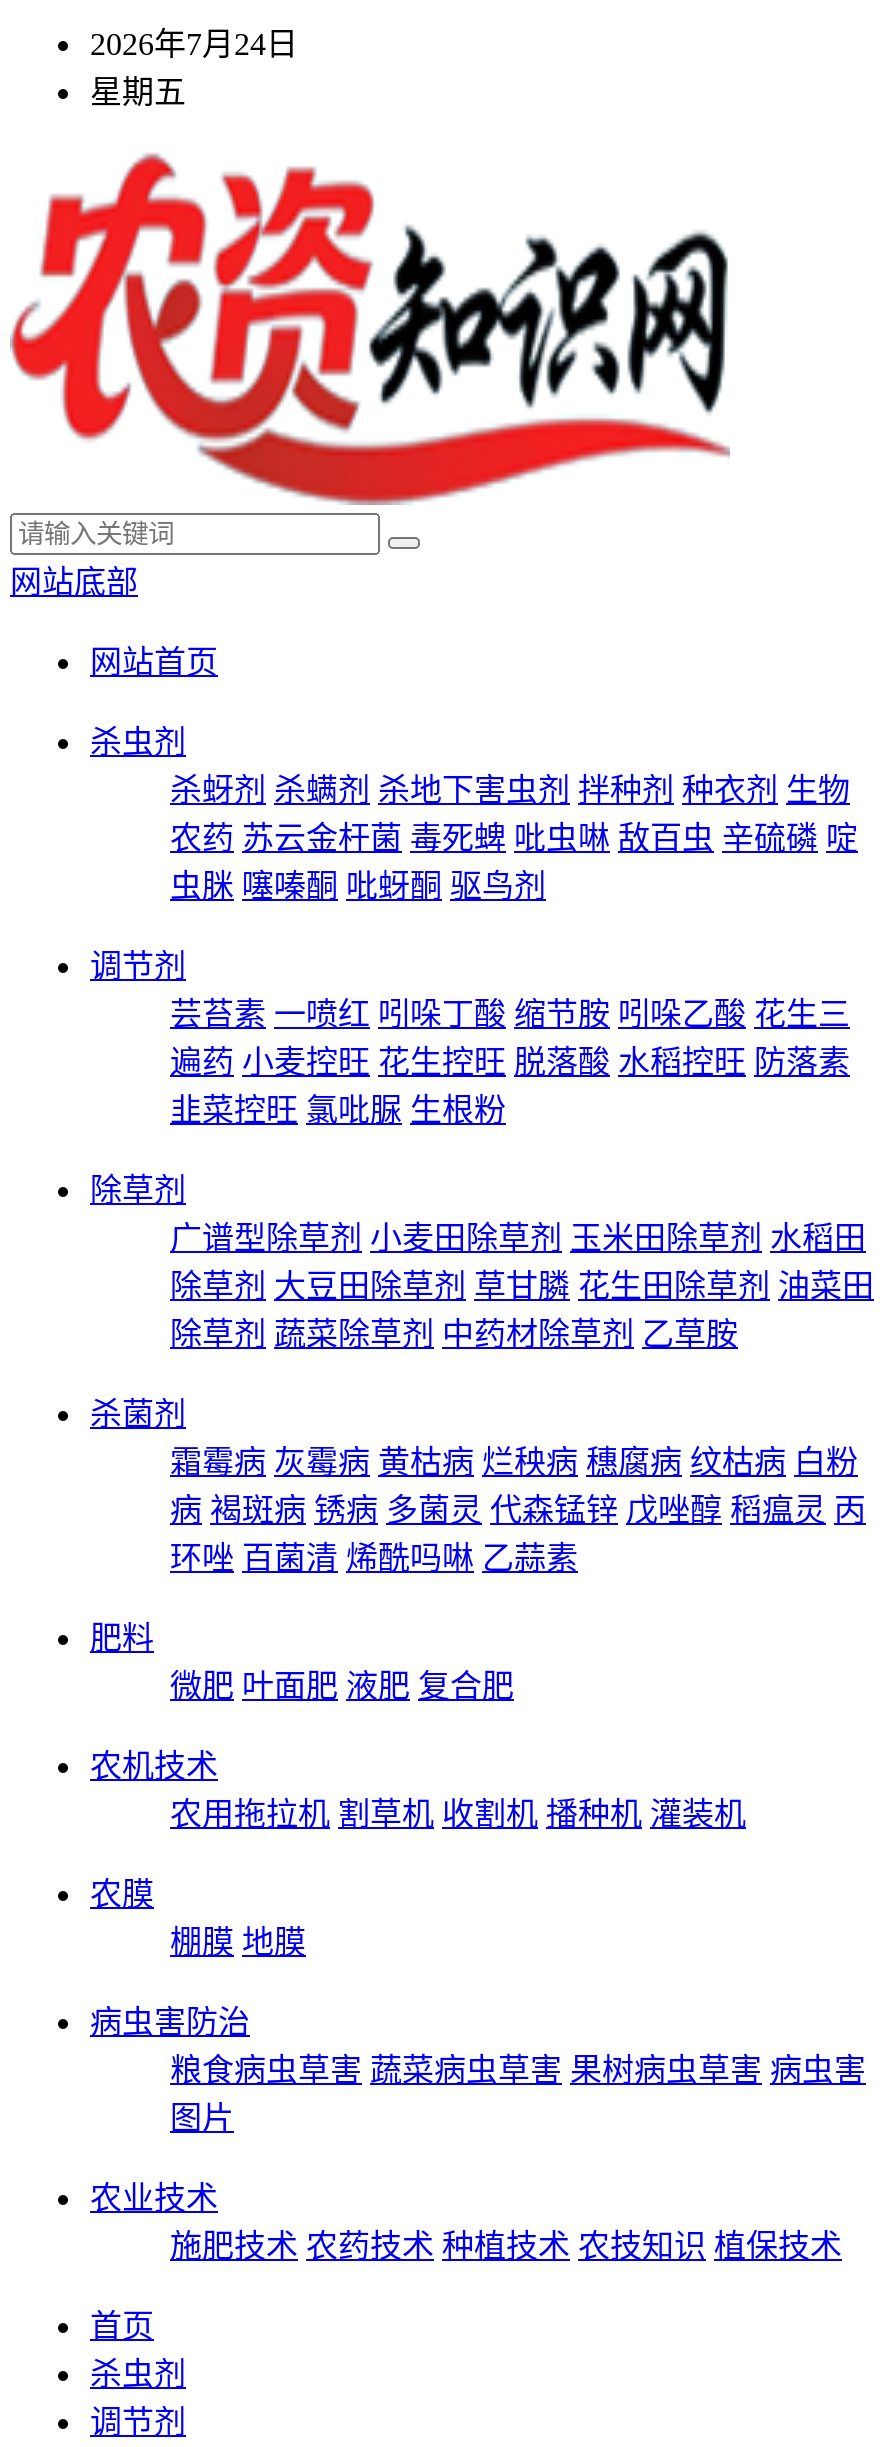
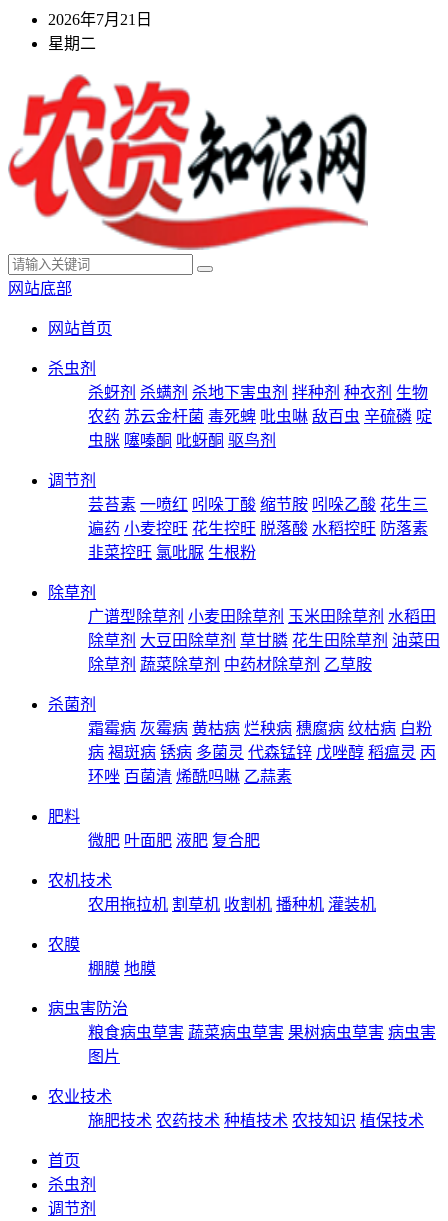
[90,27,298,61] 2026年7月24日 -> [48,11,152,28] 2026年7月21日
[90,75,186,109] 星期五 -> [48,35,96,52] 星期二

